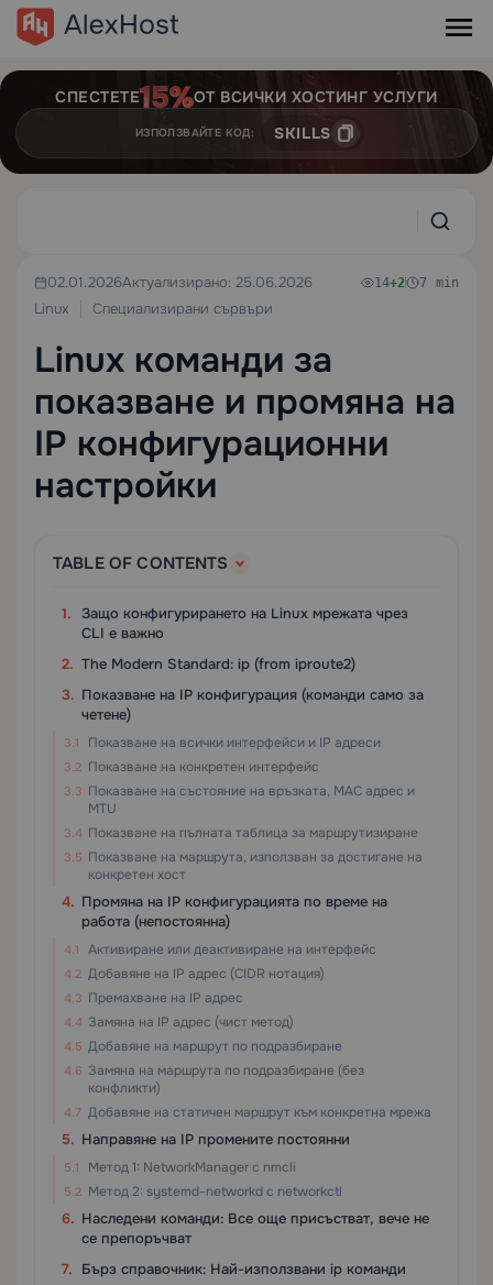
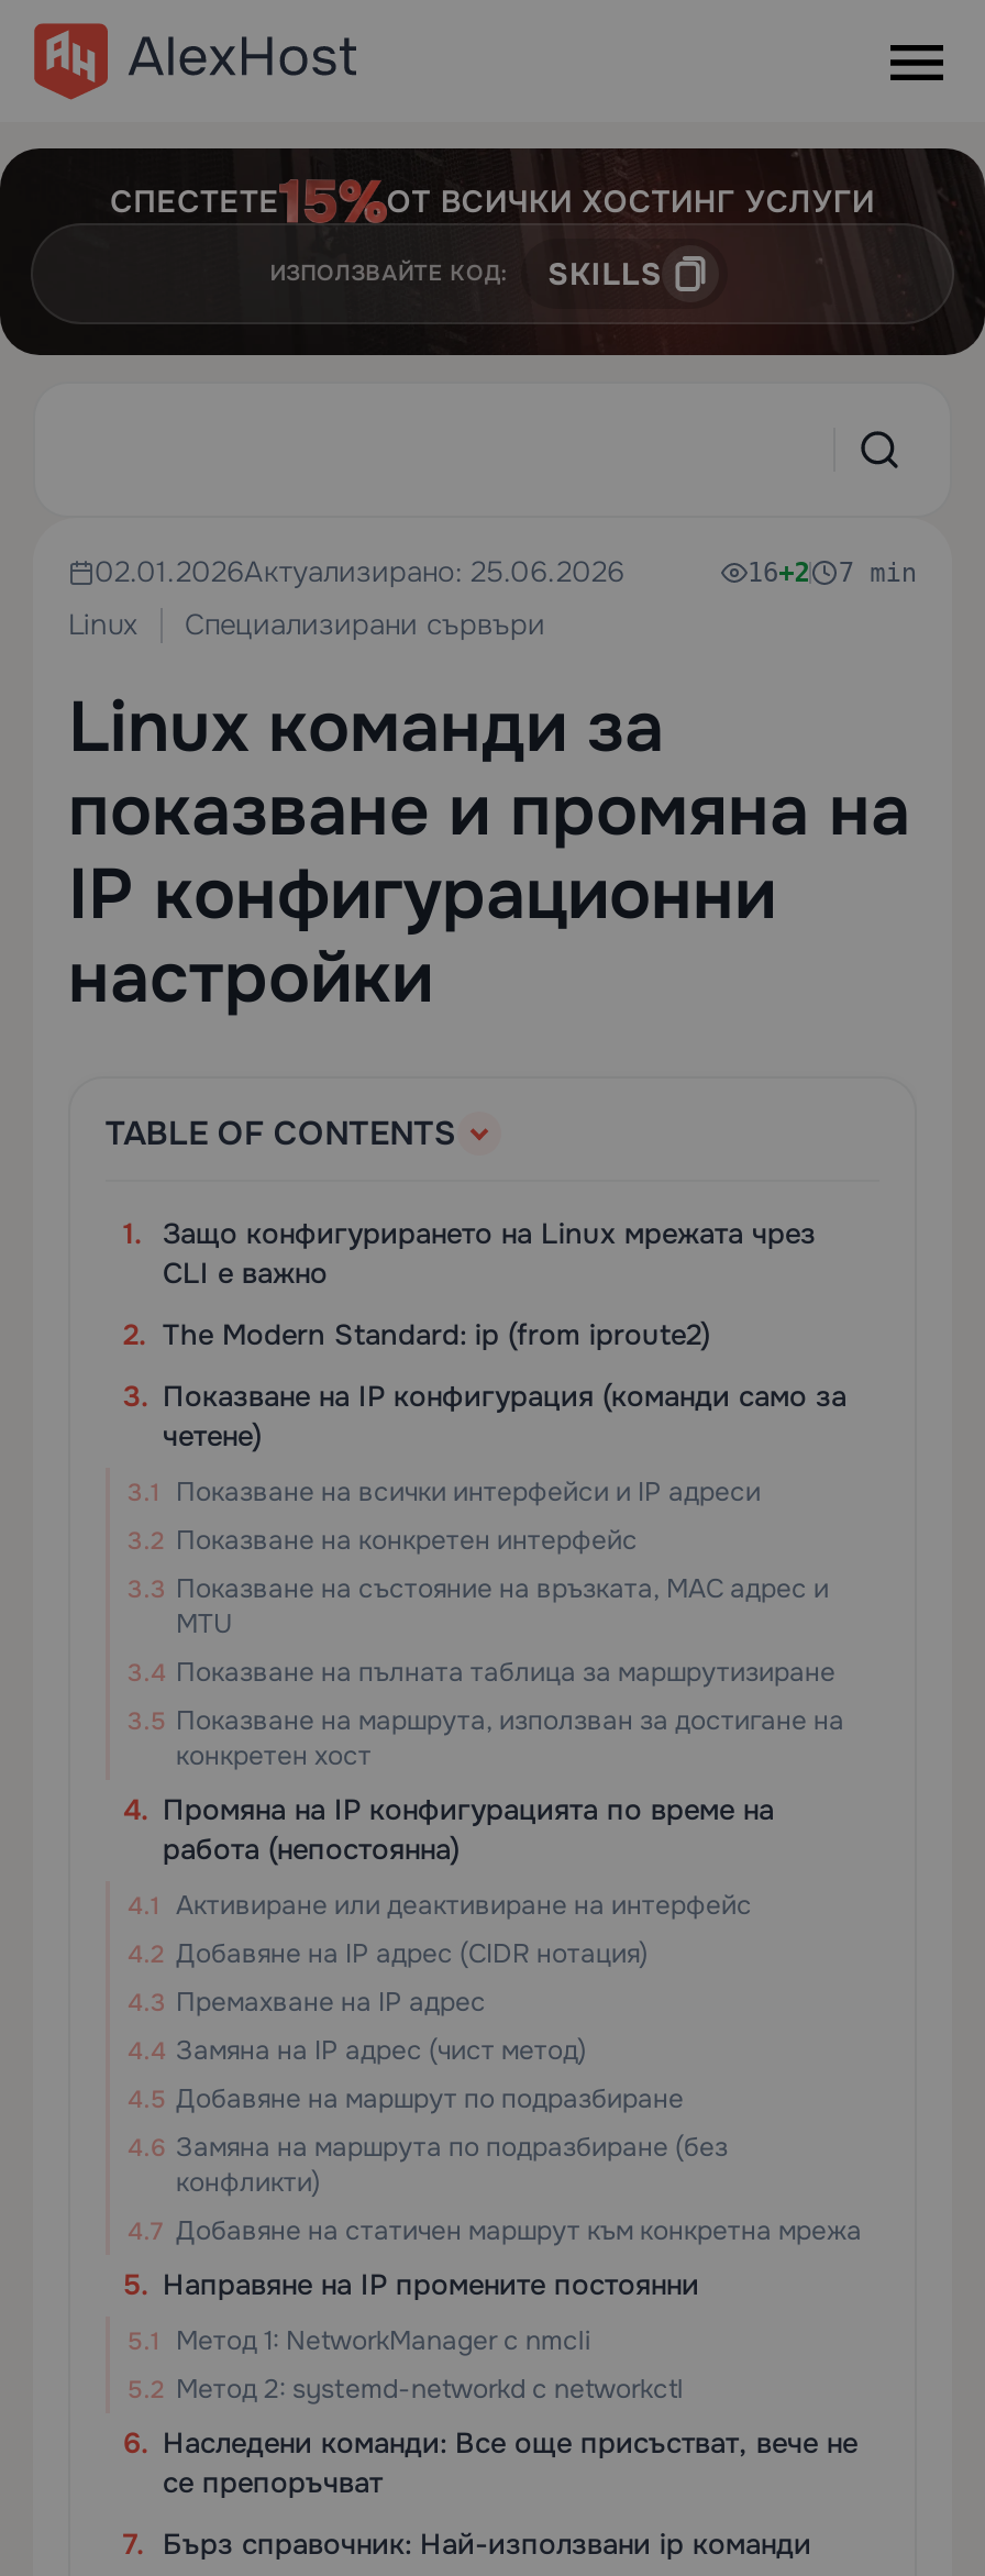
[374,274,459,290] 14+2 7 min -> [747,556,917,587] 16+2 7 min

